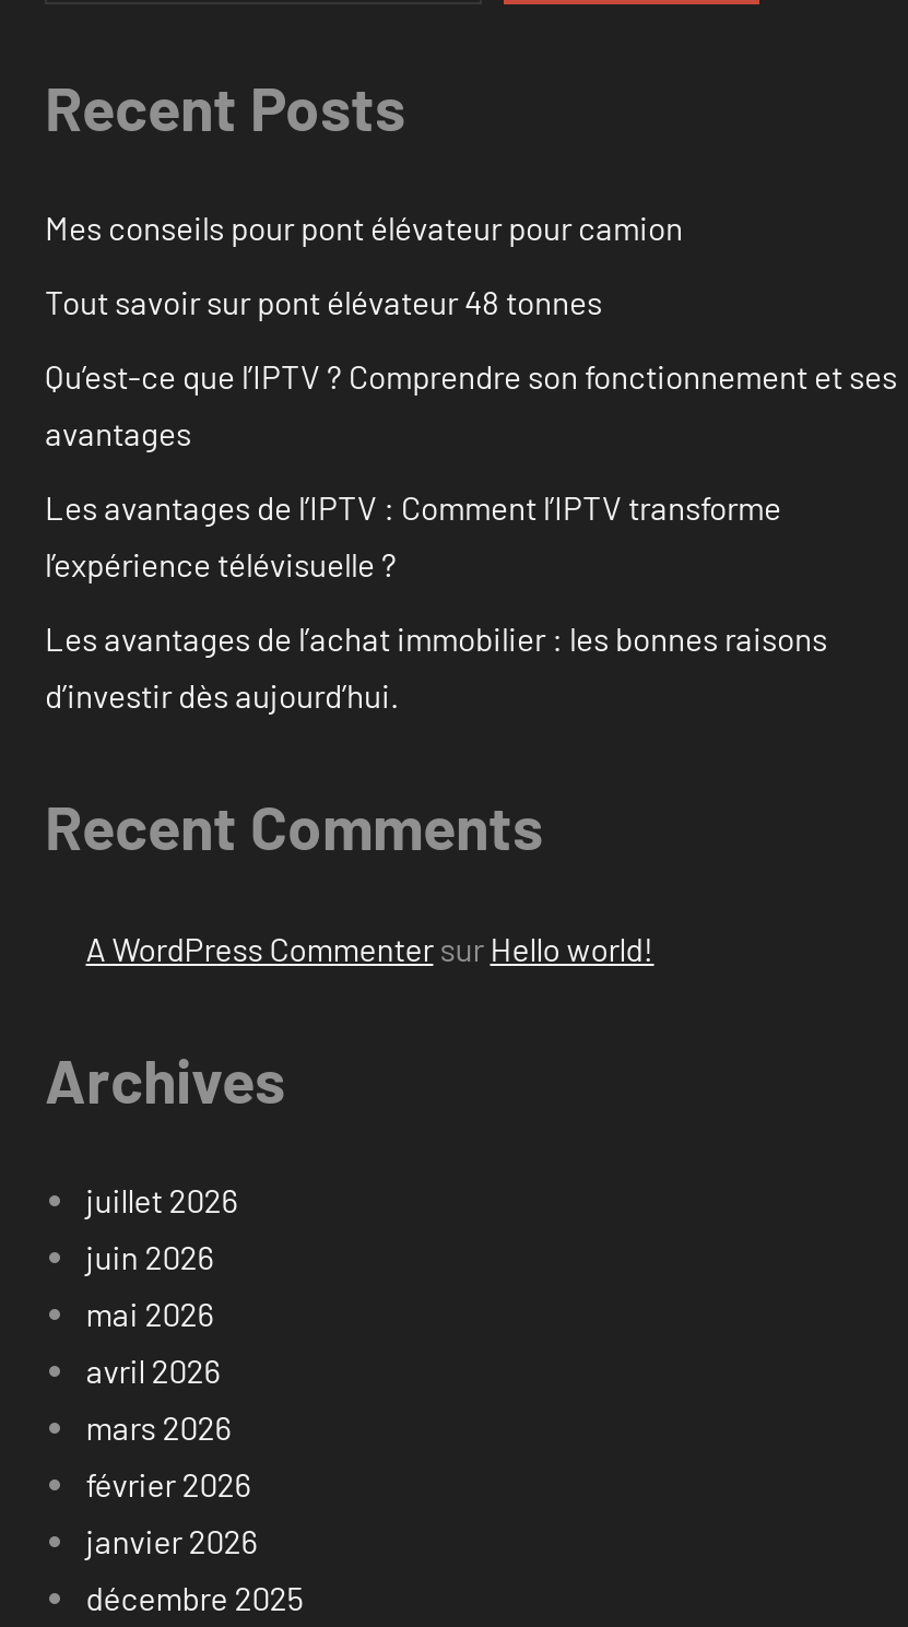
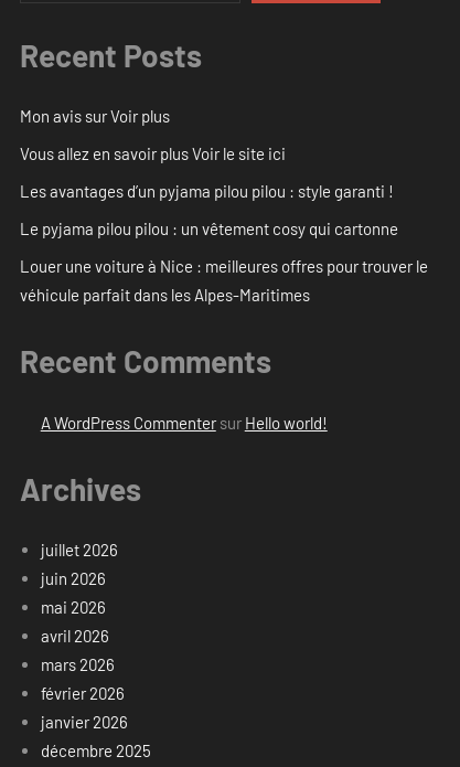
[45,208,683,248] Mes conseils pour pont élévateur pour camion -> [20,106,170,126] Mon avis sur Voir plus
[45,283,602,322] Tout savoir sur pont élévateur 48 tonnes -> [20,144,286,164] Vous allez en savoir plus Voir le site ici
[45,357,897,453] Qu’est-ce que l’IPTV ? Comprendre son fonctionnement et ses | avantages -> [20,181,394,201] Les avantages d’un pyjama pilou pilou : style garanti !
[45,488,781,584] Les avantages de l’IPTV : Comment l’IPTV transforme | l’expérience télévisuelle ? -> [20,219,398,239] Le pyjama pilou pilou : un vêtement cosy qui cartonne
[45,619,827,715] Les avantages de l’achat immobilier : les bonnes raisons | d’investir dès aujourd’hui. -> [20,256,428,305] Louer une voiture à Nice : meilleures offres pour trouver le | véhicule parfait dans les Alpes-Maritimes

